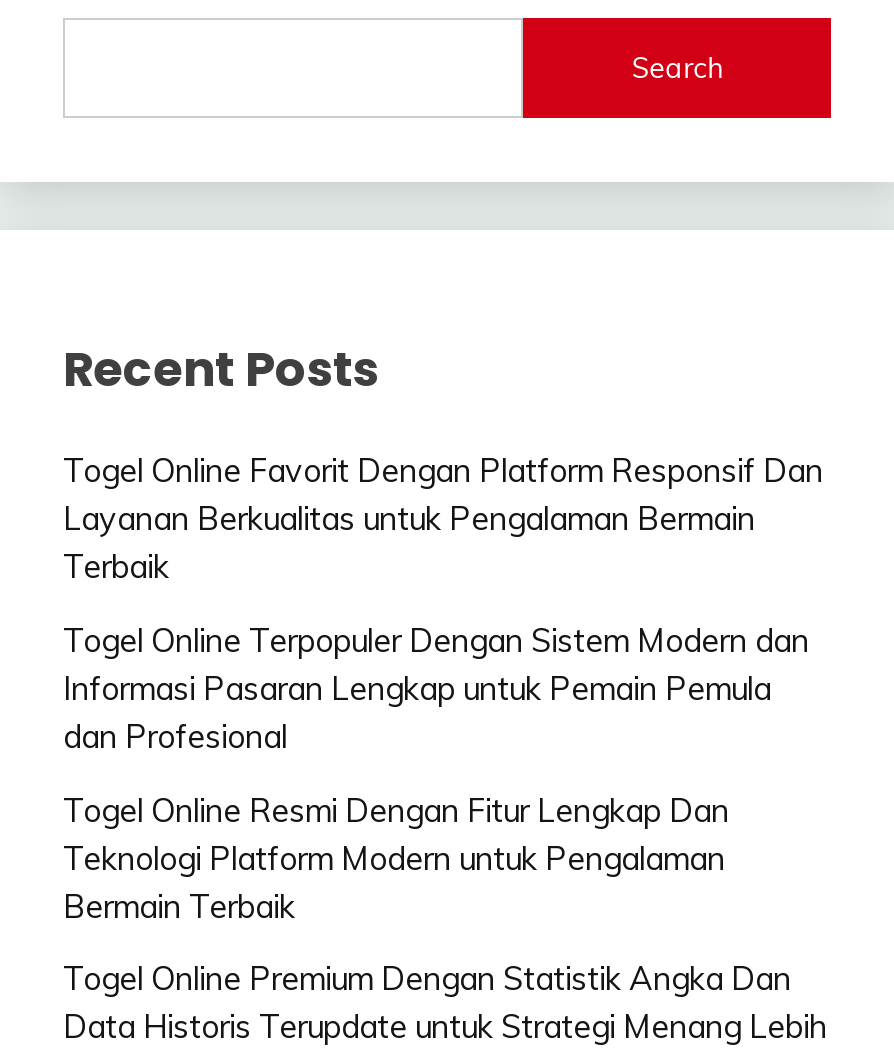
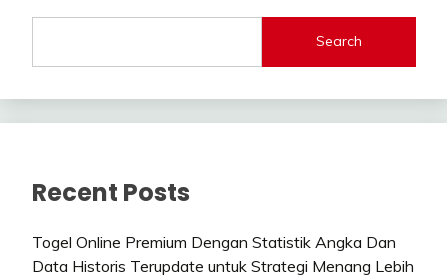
[63,450,823,925] Togel Online Favorit Dengan Platform Responsif Dan | Layanan Berkualitas untuk Pengalaman Bermain | Terbaik | Togel Online Terpopuler Dengan Sistem Modern dan | Informasi Pasaran Lengkap untuk Pemain Pemula | dan Profesional | Togel Online Resmi Dengan Fitur Lengkap Dan | Teknologi Platform Modern untuk Pengalaman | Bermain Terbaik -> none

